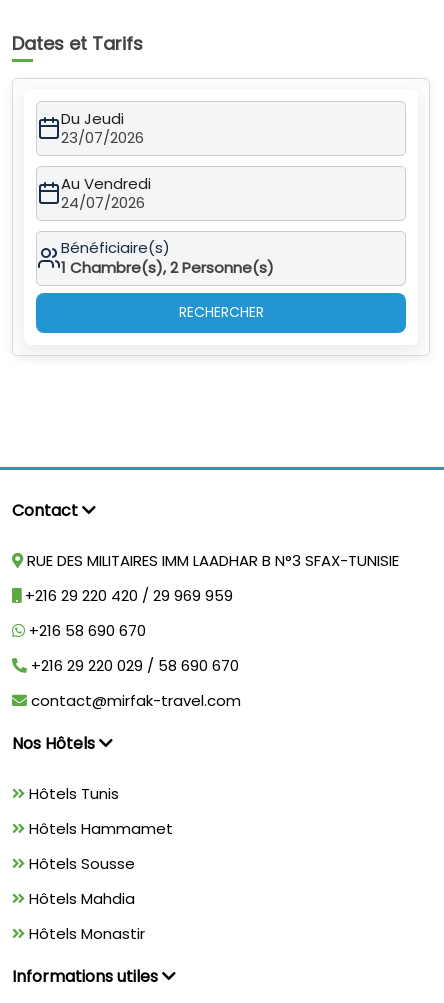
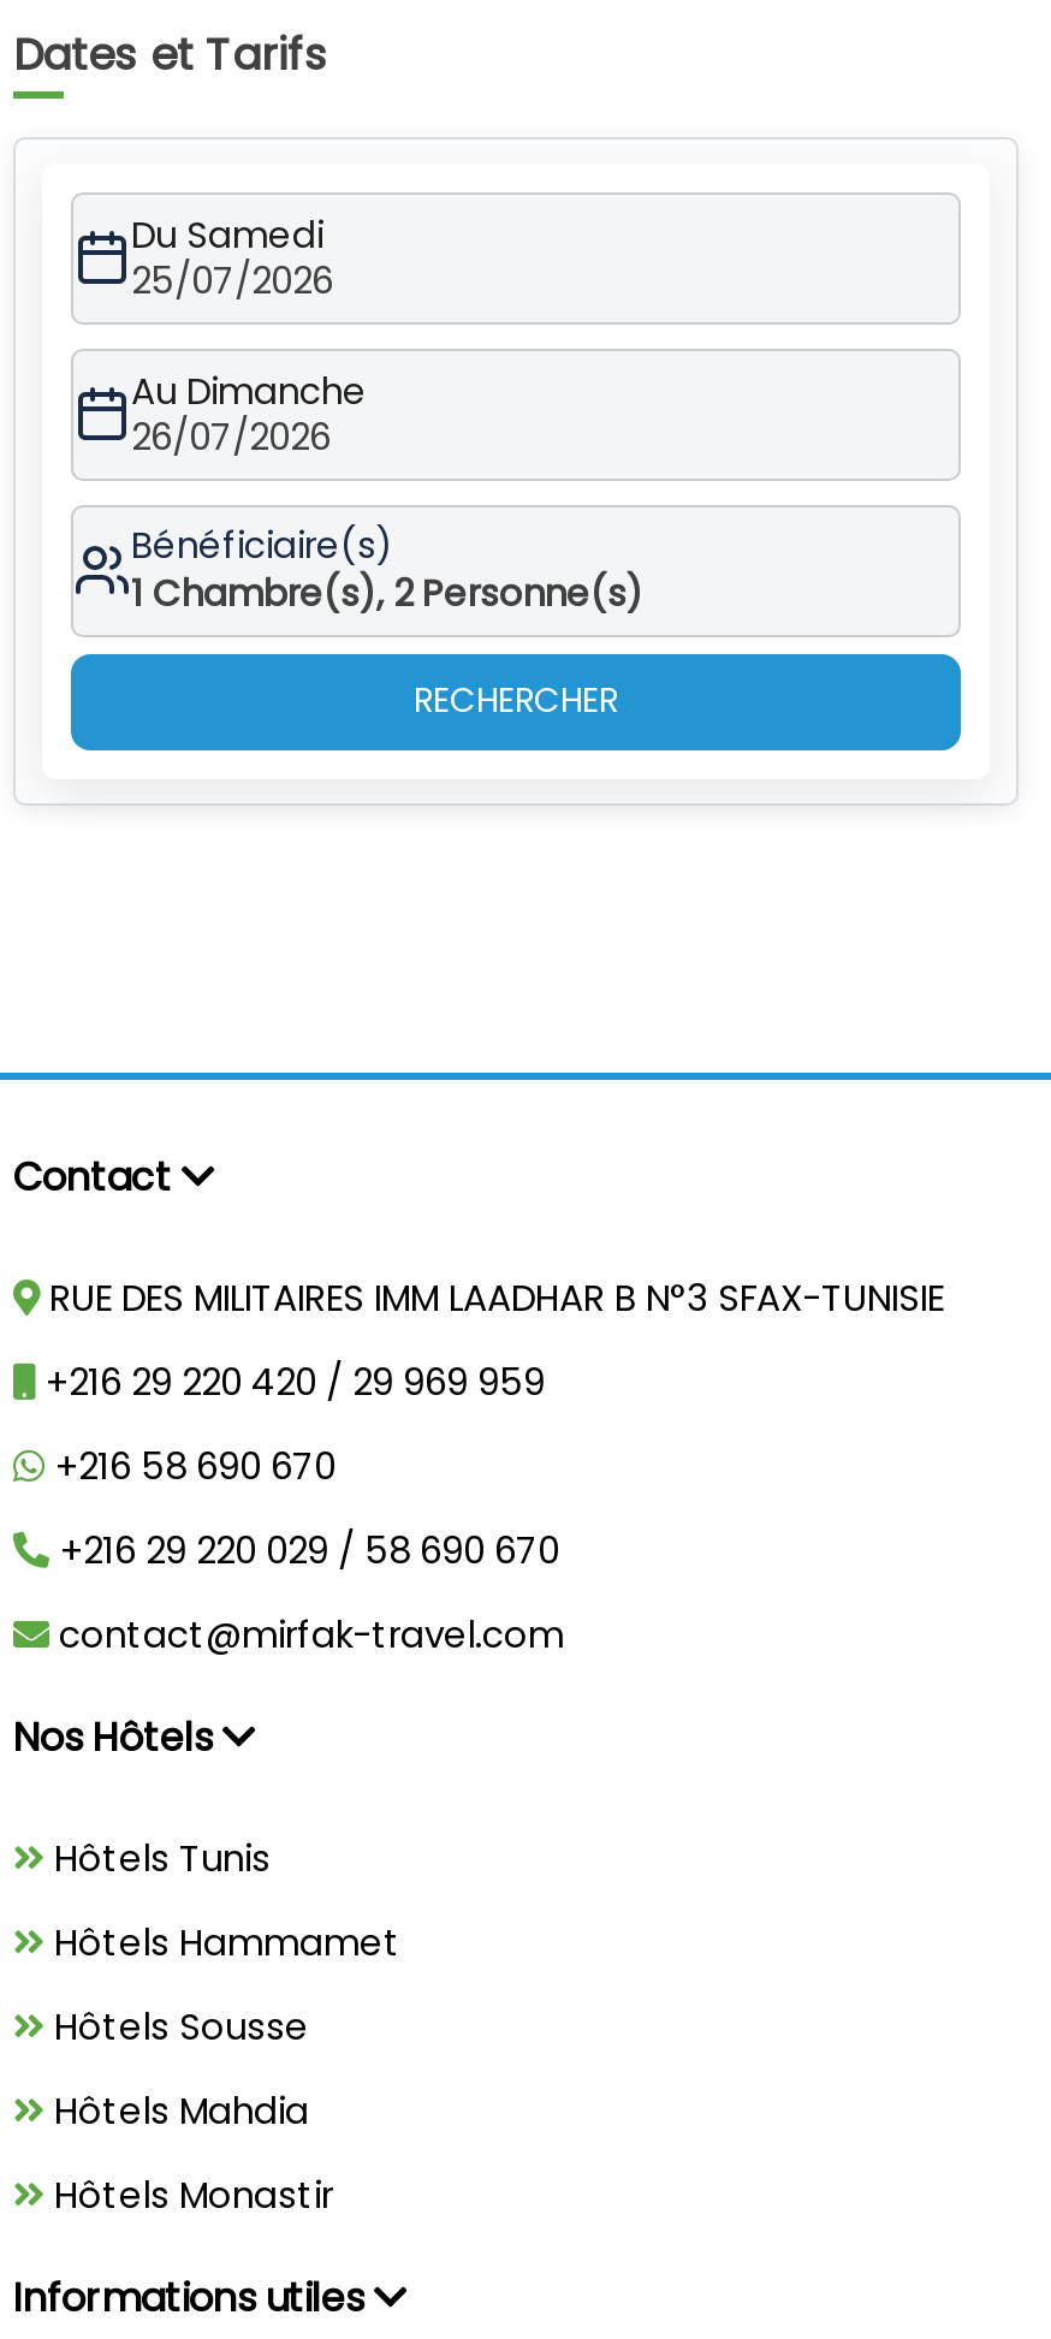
[61,108,124,129] Du Jeudi -> [131,208,323,259] Du Samedi
[61,127,144,148] 23/07/2026 -> [131,254,333,304] 25/07/2026
[61,173,151,194] Au Vendredi -> [131,365,367,415] Au Dimanche
[61,192,145,213] 24/07/2026 -> [131,410,331,461] 26/07/2026

